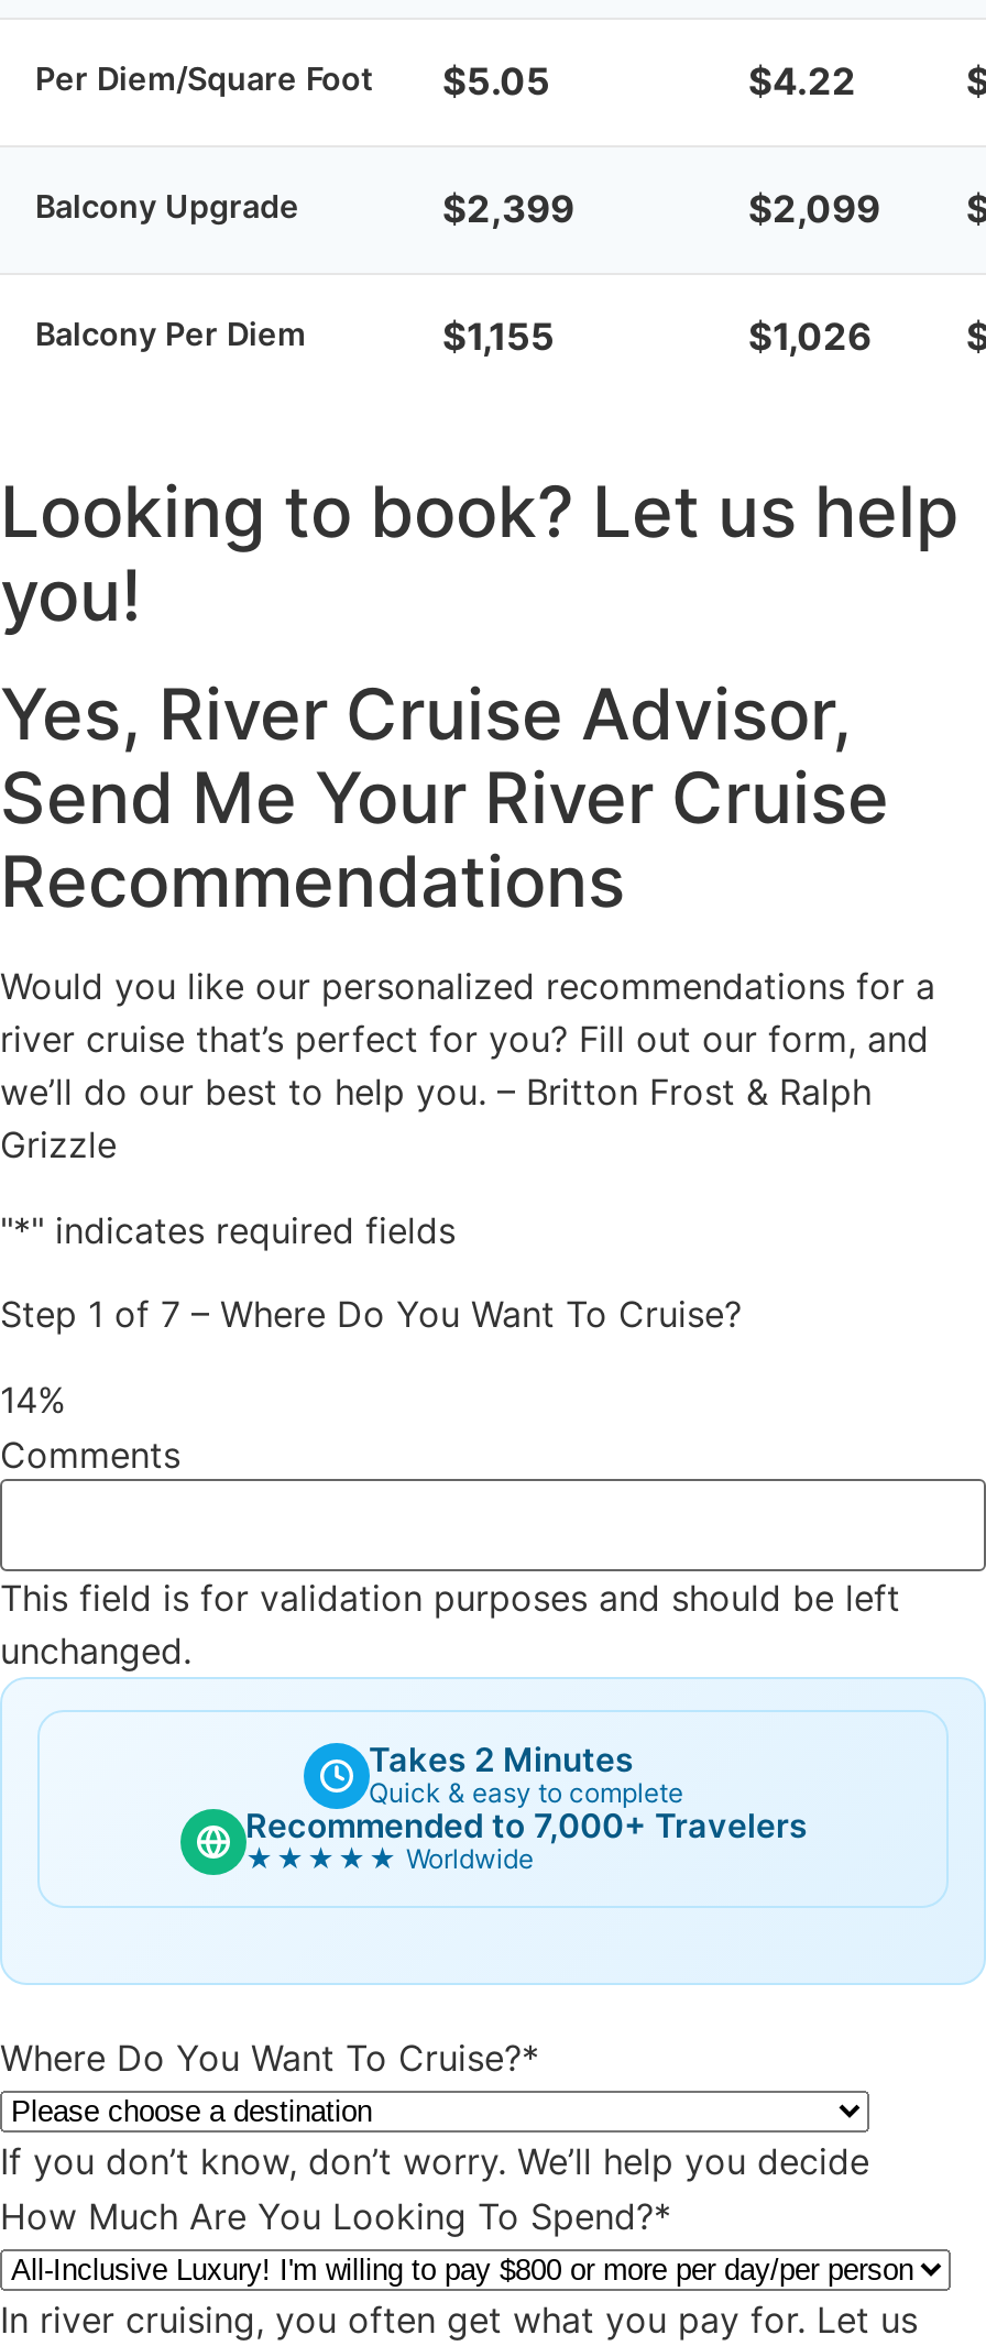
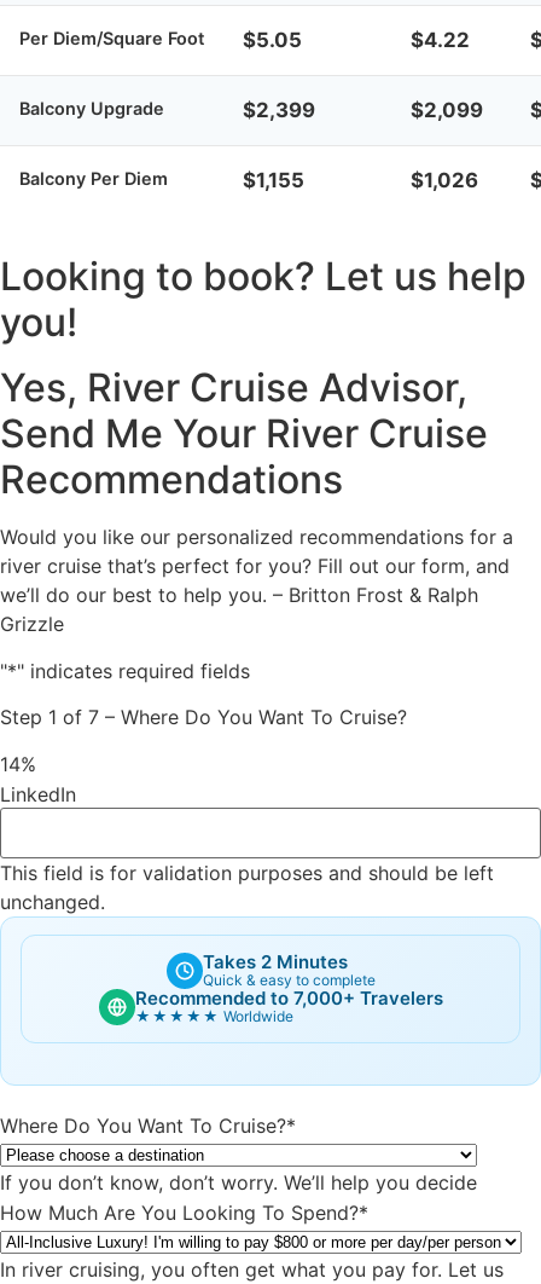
[0,1433,180,1477] Comments -> [0,783,76,807] LinkedIn

